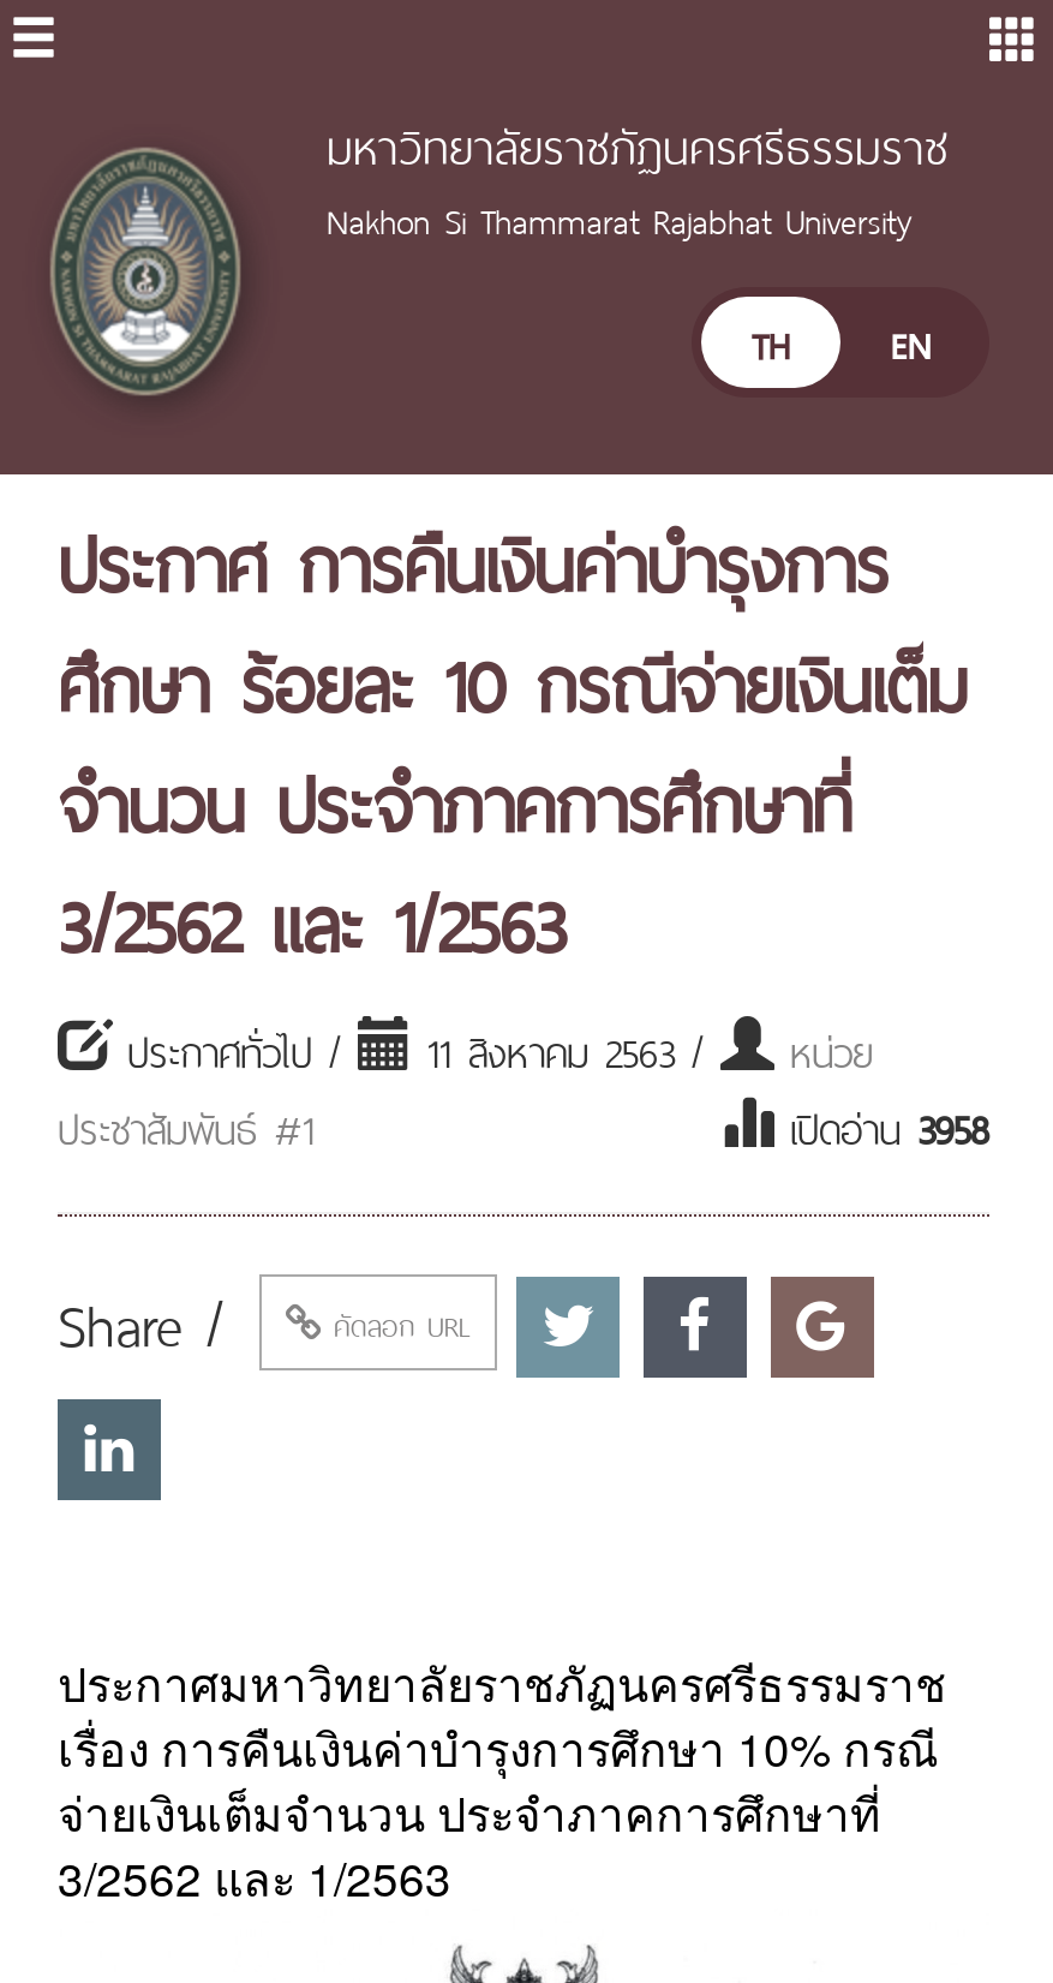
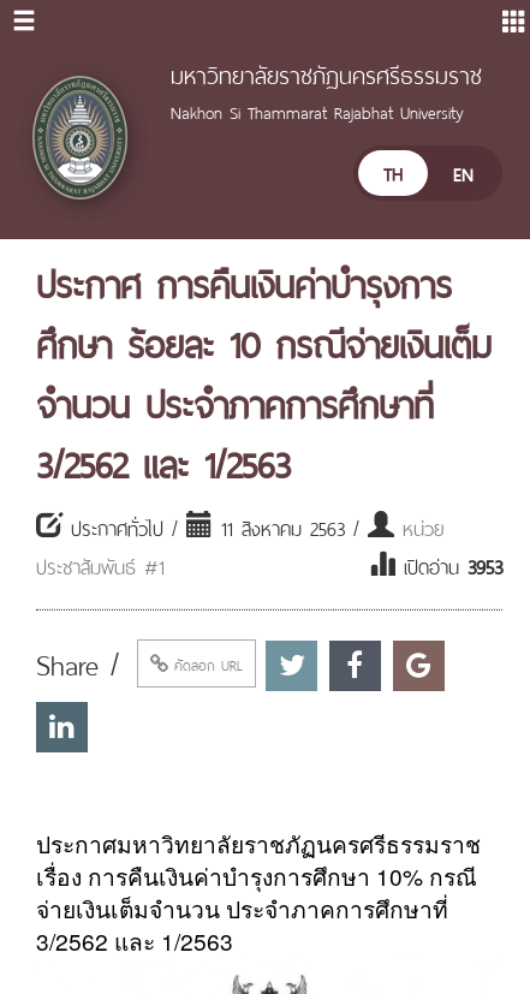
[773,1089,989,1161] เปิดอ่าน3958 -> [395,547,502,583] เปิดอ่าน3953

